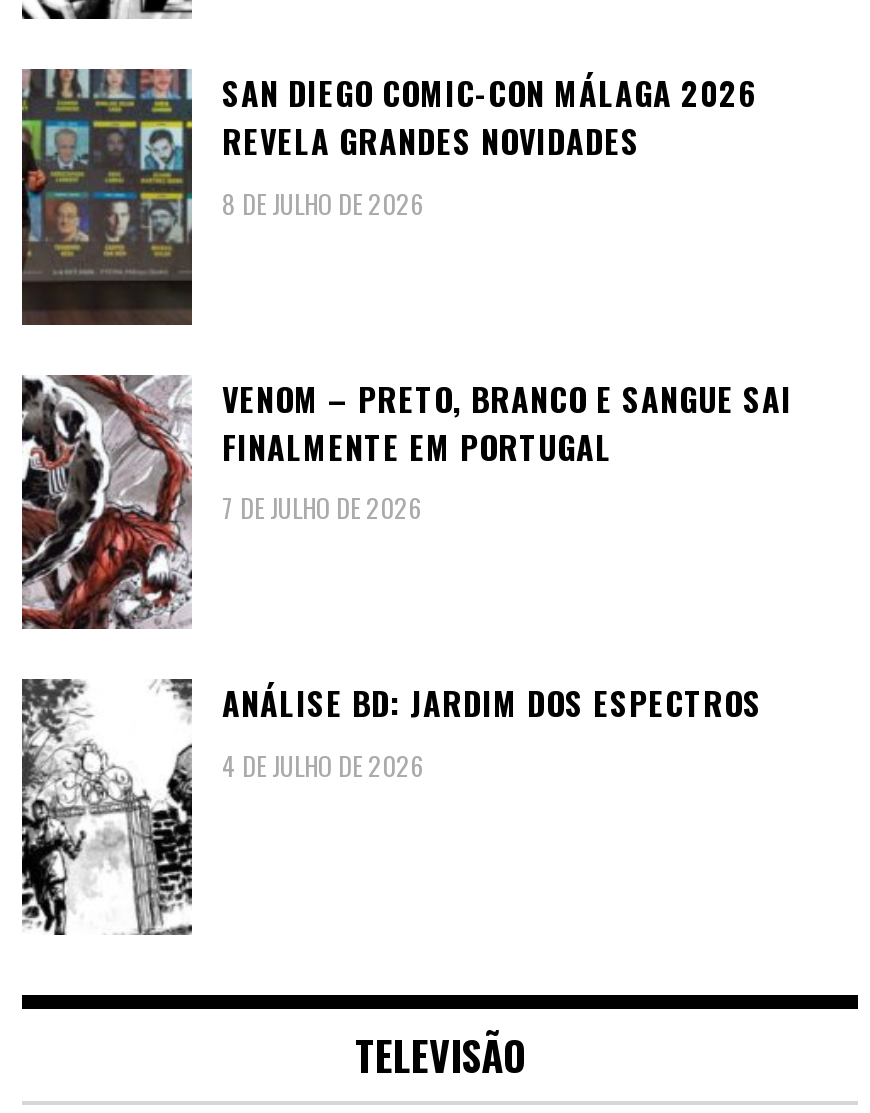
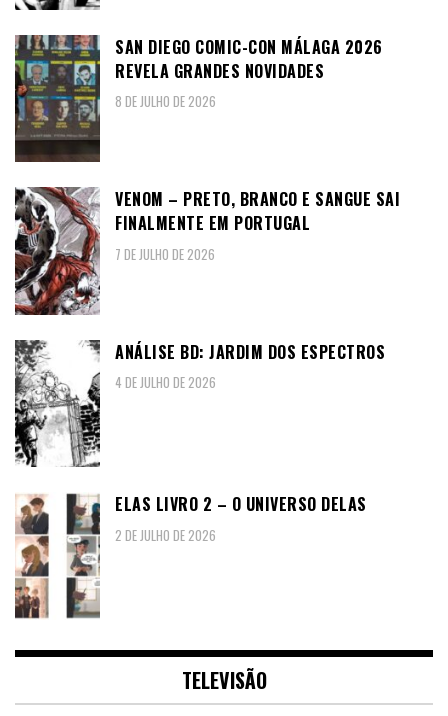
none -> [14,493,50,619] [image]
none -> [65,492,366,619] [image] | ELAS LIVRO 2 – O UNIVERSO DELAS | 2 DE JULHO DE 2026

